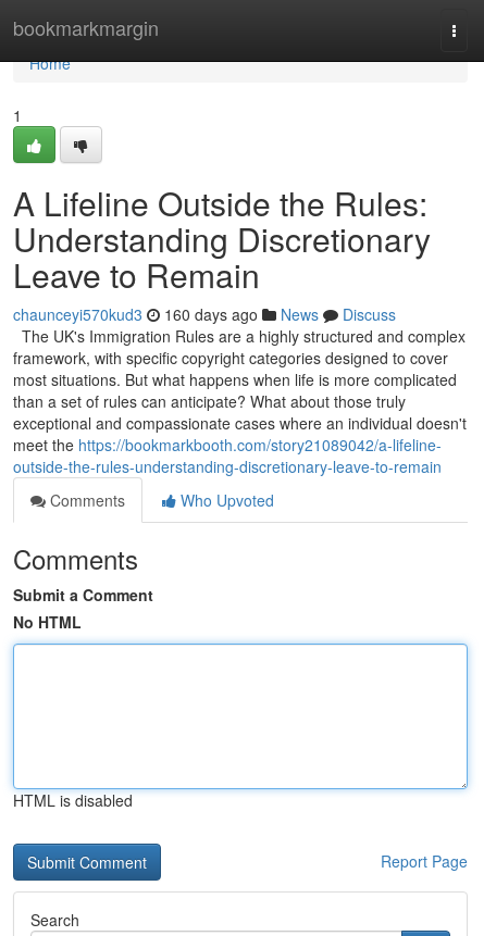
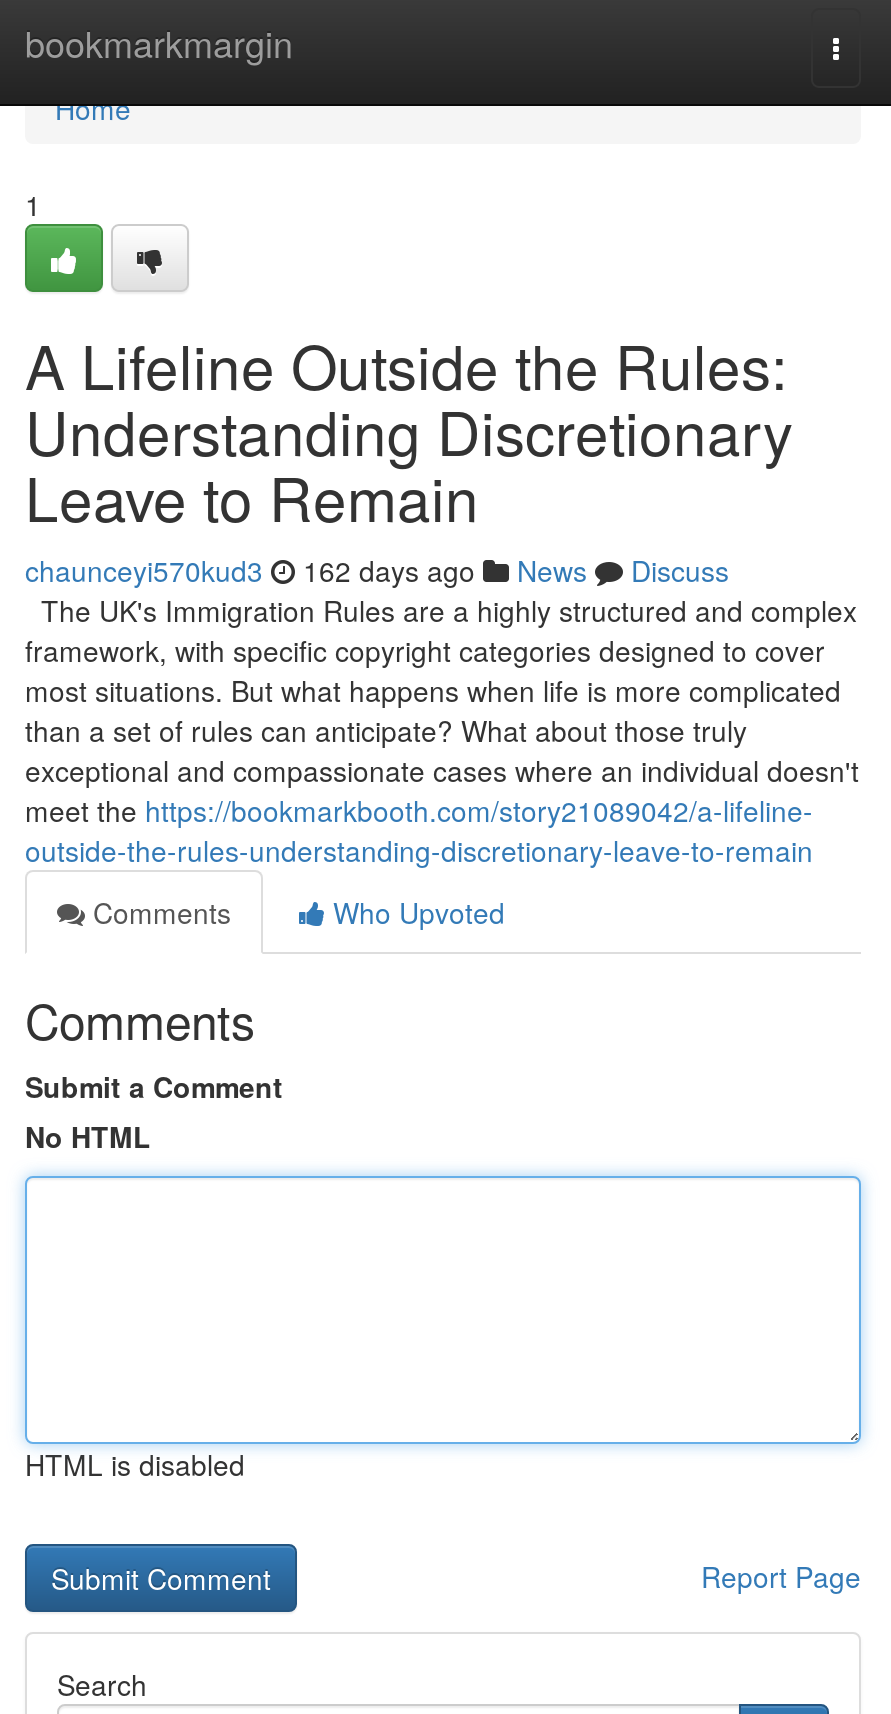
[13,303,396,325] chaunceyi570kud3 160 days ago News Discuss -> [25,550,729,590] chaunceyi570kud3 162 days ago News Discuss

